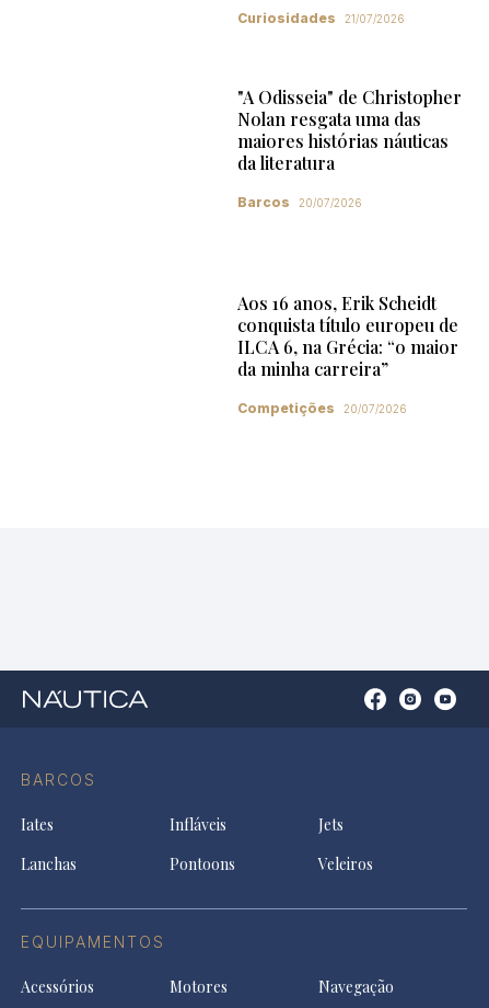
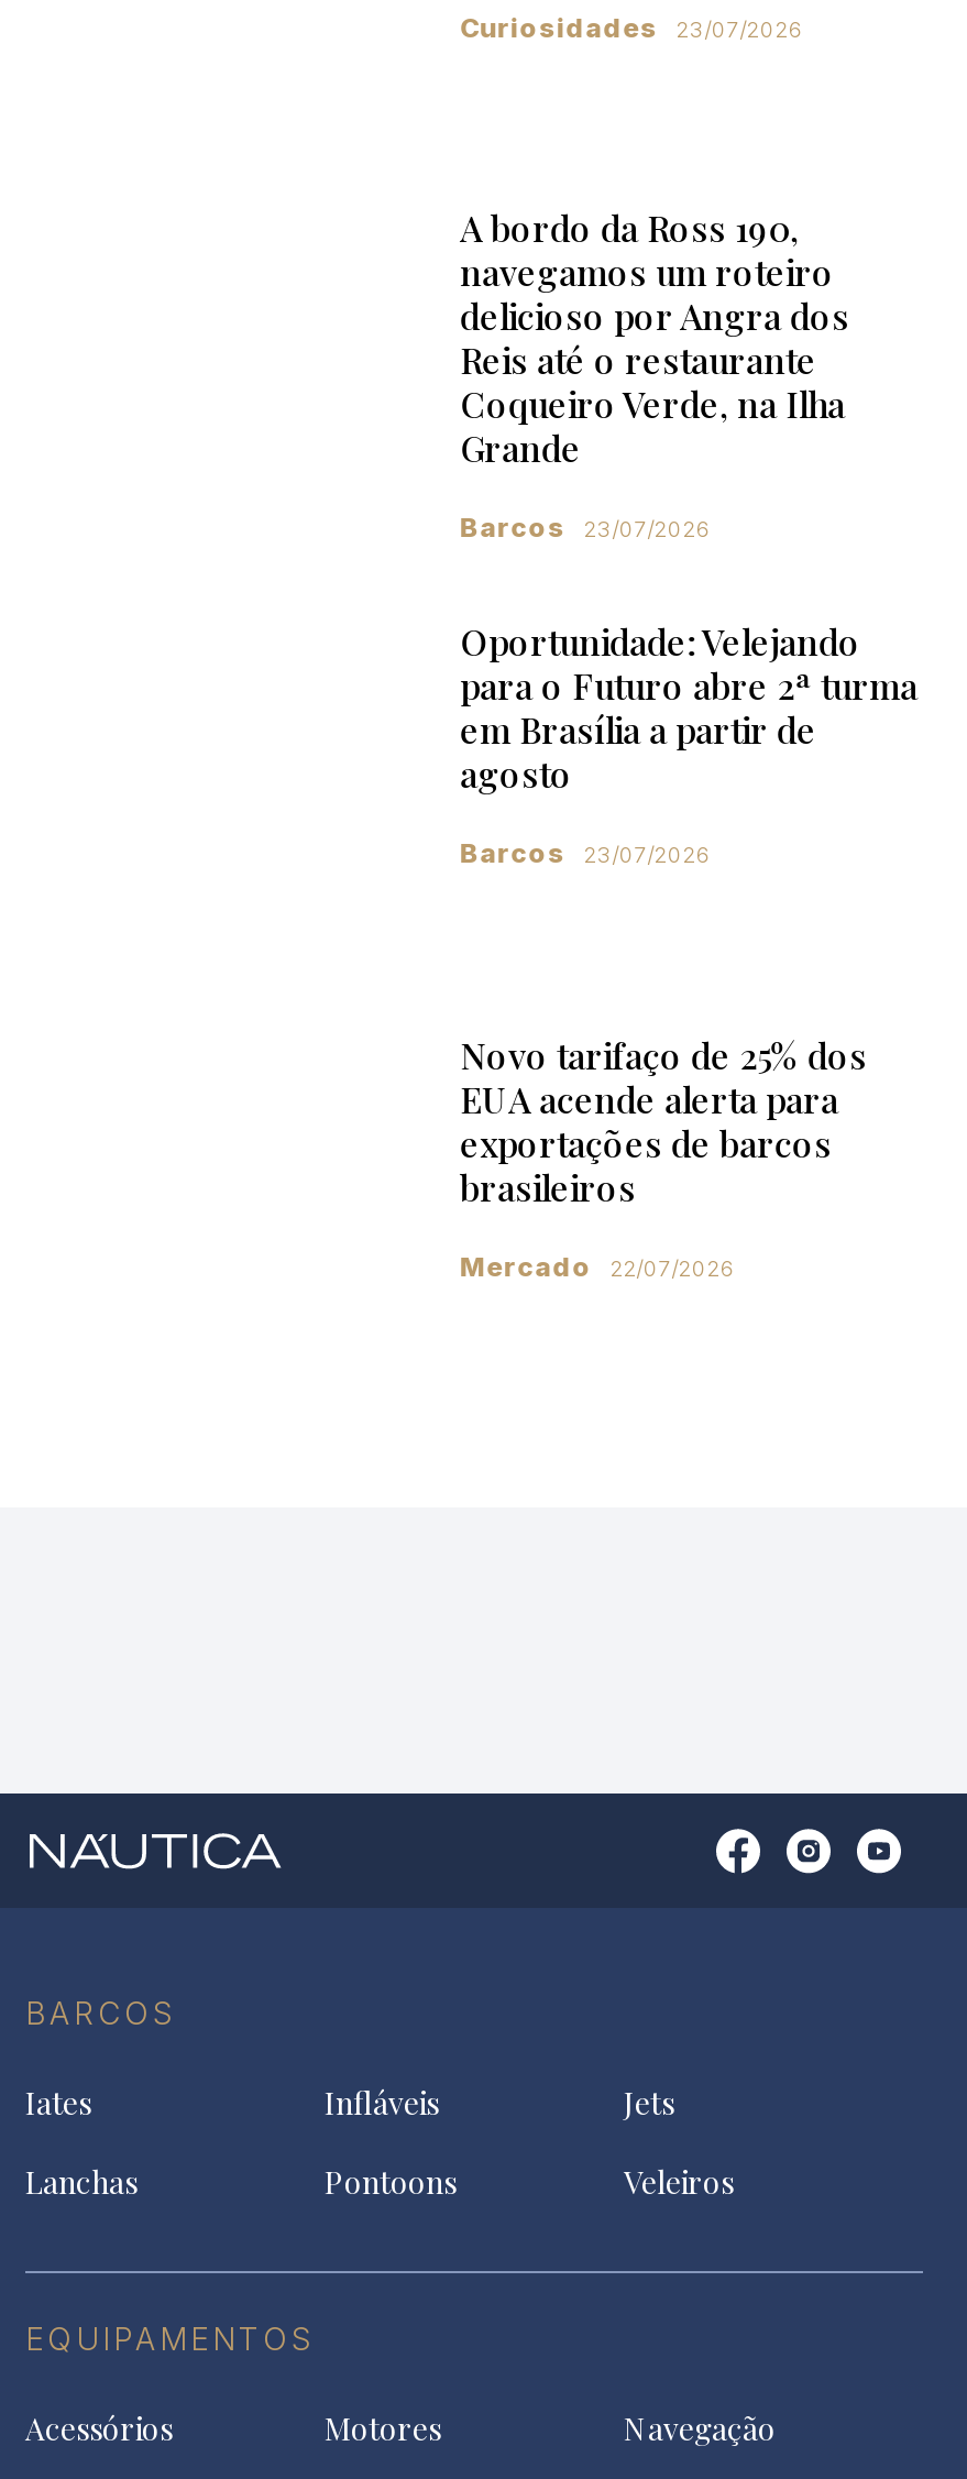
[237,10,404,27] Curiosidades 21/07/2026 -> [460,10,803,43] Curiosidades 23/07/2026
[237,85,461,174] "A Odisseia" de Christopher | Nolan resgata uma das | maiores histórias náuticas | da literatura -> [460,206,850,472] A bordo da Ross 190, | navegamos um roteiro | delicioso por Angra dos | Reis até o restaurante | Coqueiro Verde, na Ilha | Grande
[298,196,362,209] 20/07/2026 -> [460,516,918,869] 23/07/2026 | Oportunidade: Velejando | para o Futuro abre 2ª turma | em Brasília a partir de | agosto | Barcos | 23/07/2026
[237,291,458,416] Aos 16 anos, Erik Scheidt | conquista título europeu de | ILCA 6, na Grécia: “o maior | da minha carreira” | Competições | 20/07/2026 -> [460,1031,867,1282] Novo tarifaço de 25% dos | EUA acende alerta para | exportações de barcos | brasileiros | Mercado | 22/07/2026

